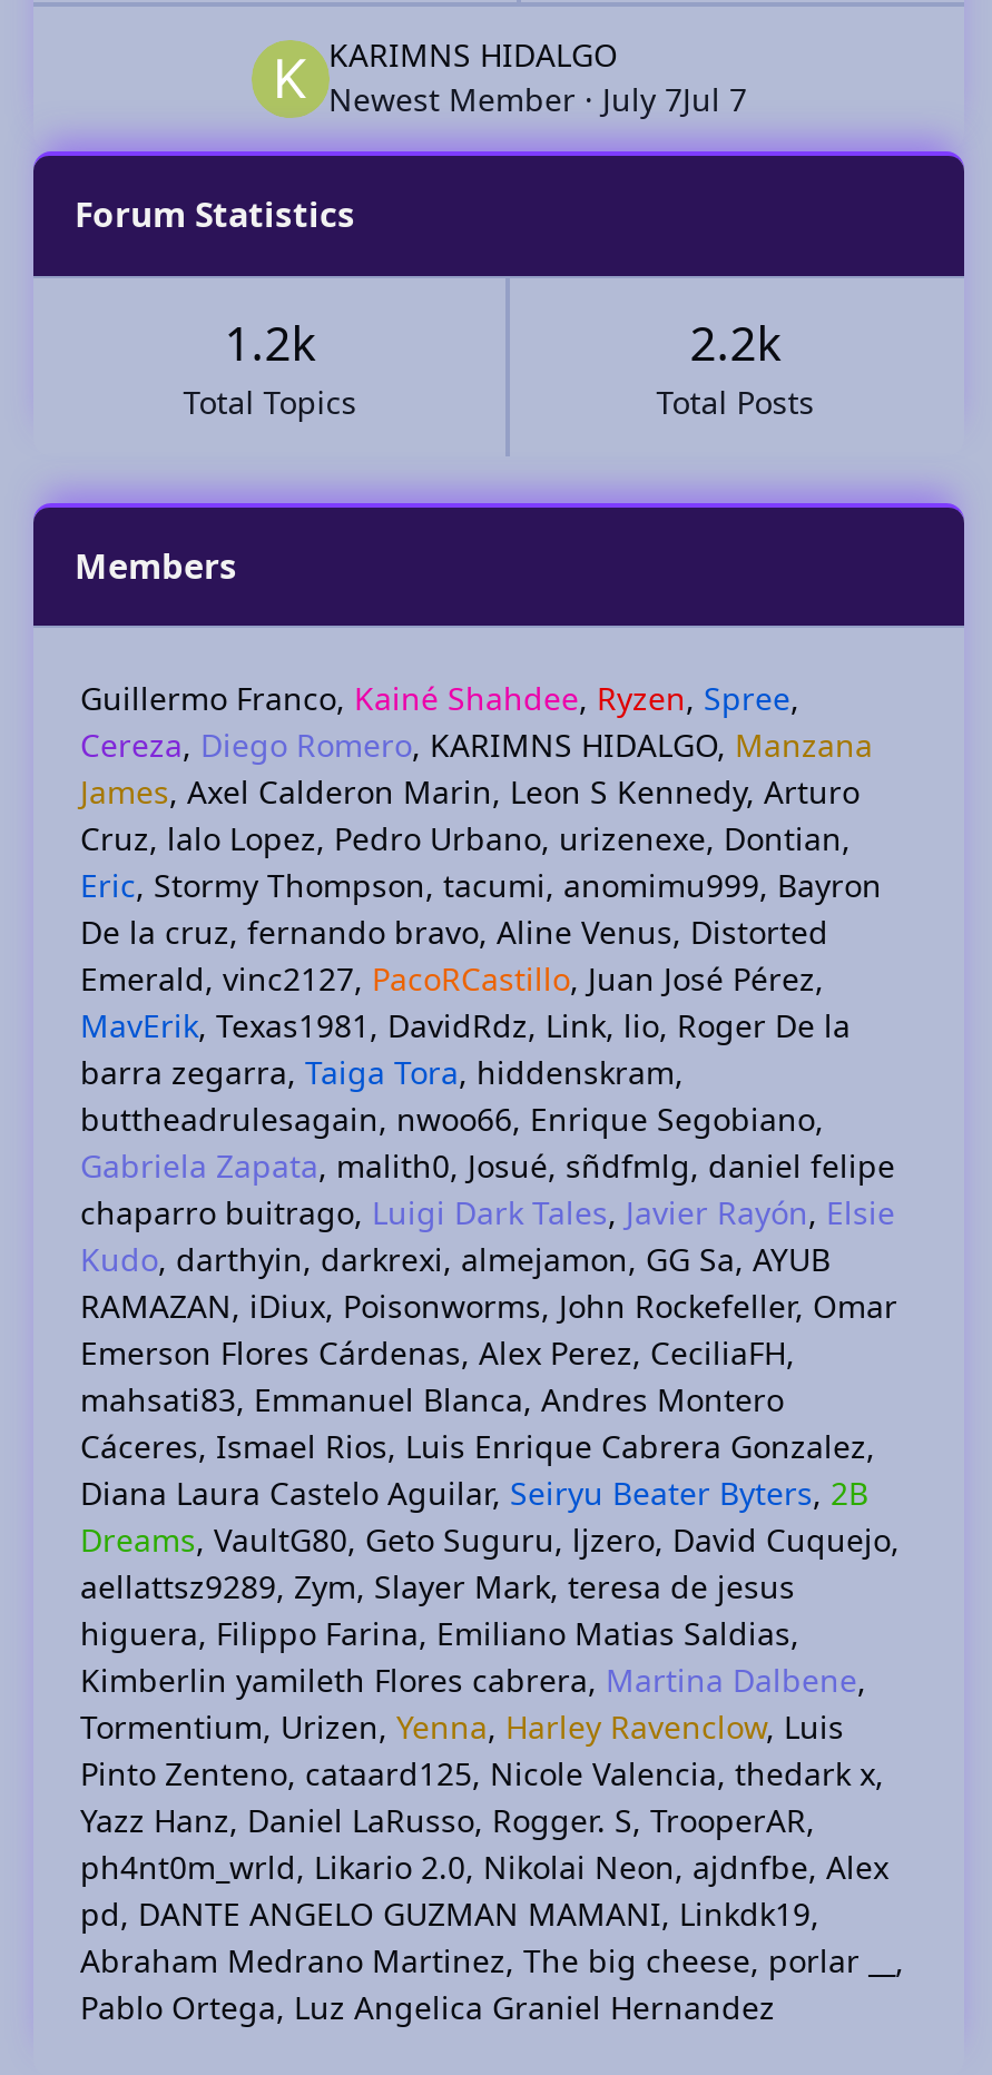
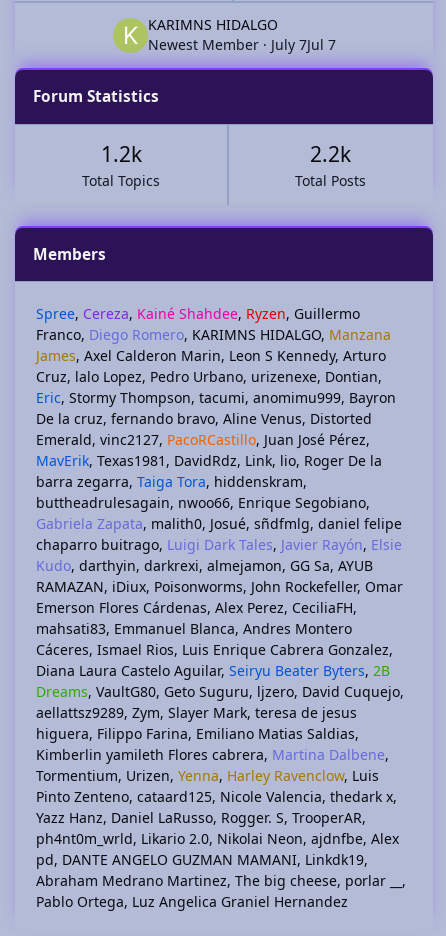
[80,678,790,720] Guillermo Franco Kainé Shahdee Ryzen Spree -> [36,304,360,323] Spree Cereza Kainé Shahdee Ryzen Guillermo
[80,724,873,767] Cereza Diego Romero KARIMNS HIDALGO Manzana -> [36,325,391,344] Franco Diego Romero KARIMNS HIDALGO Manzana

